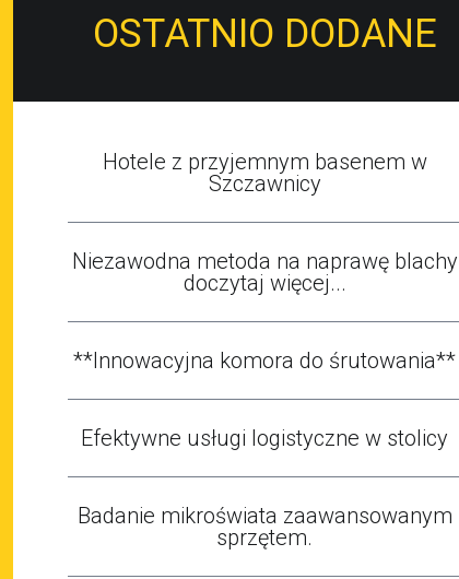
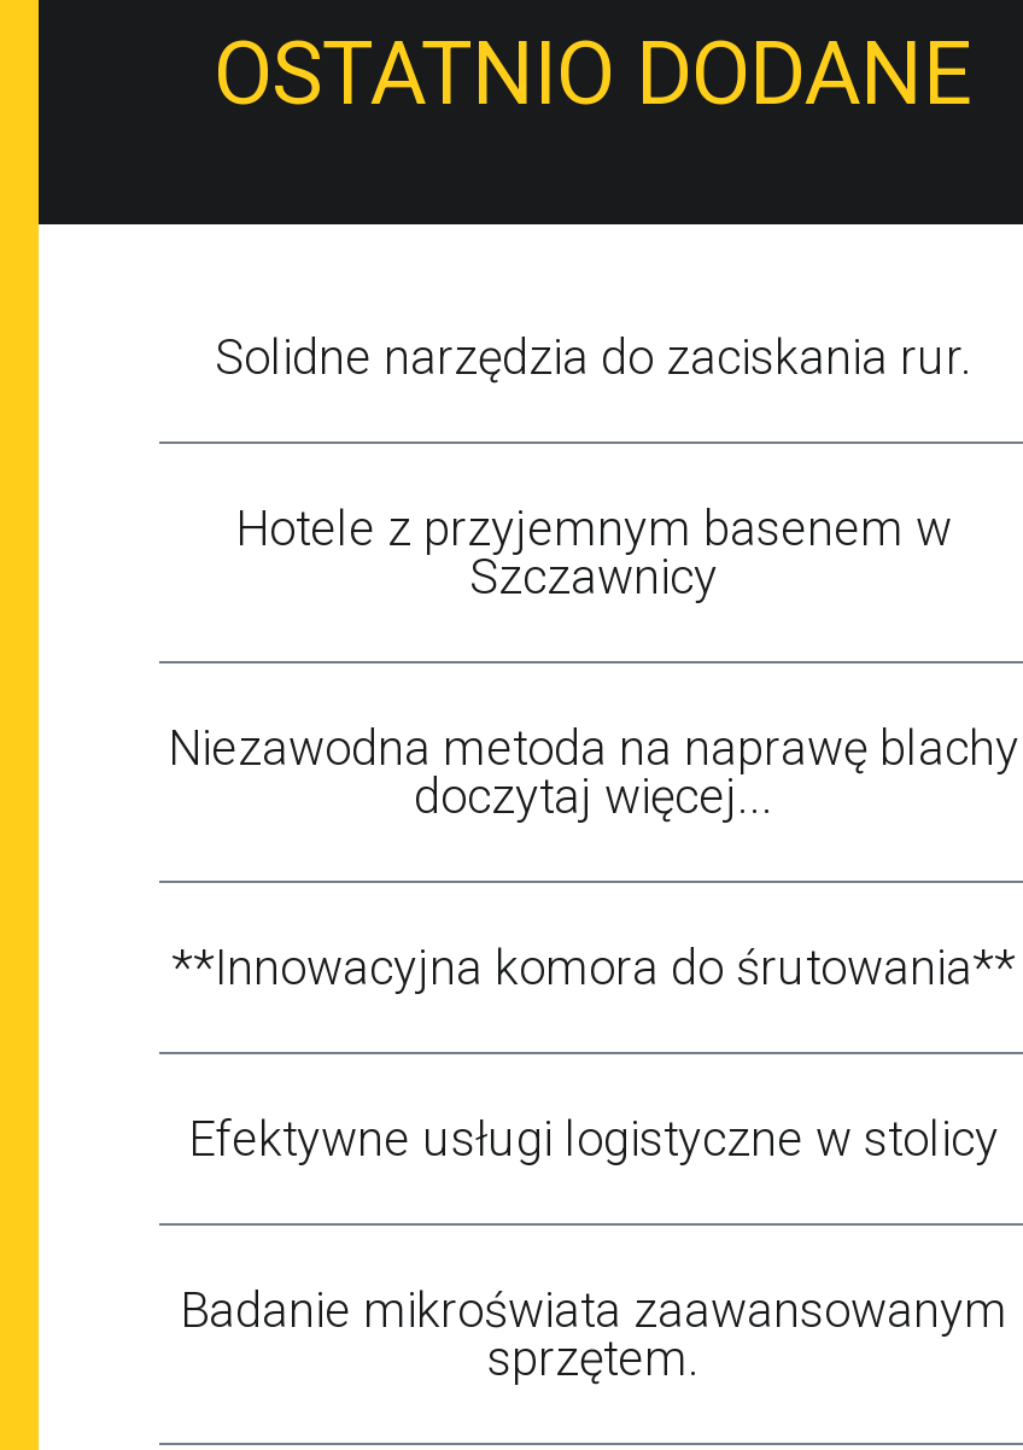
none -> [215,327,972,385] Solidne narzędzia do zaciskania rur.

